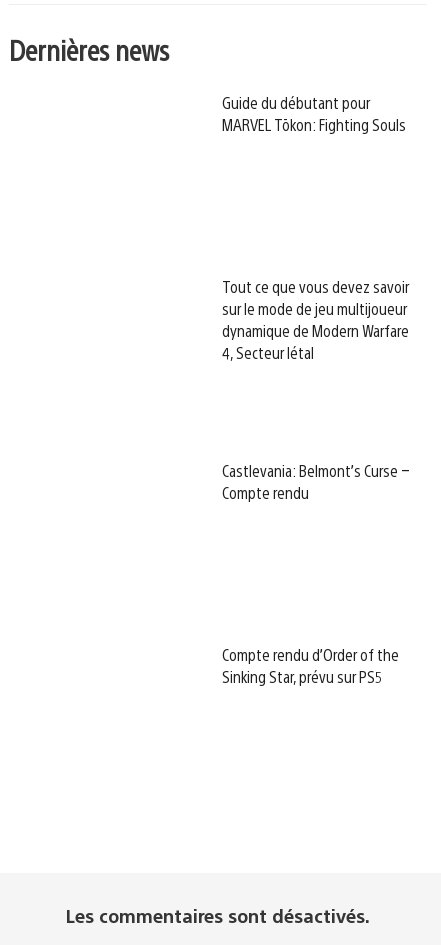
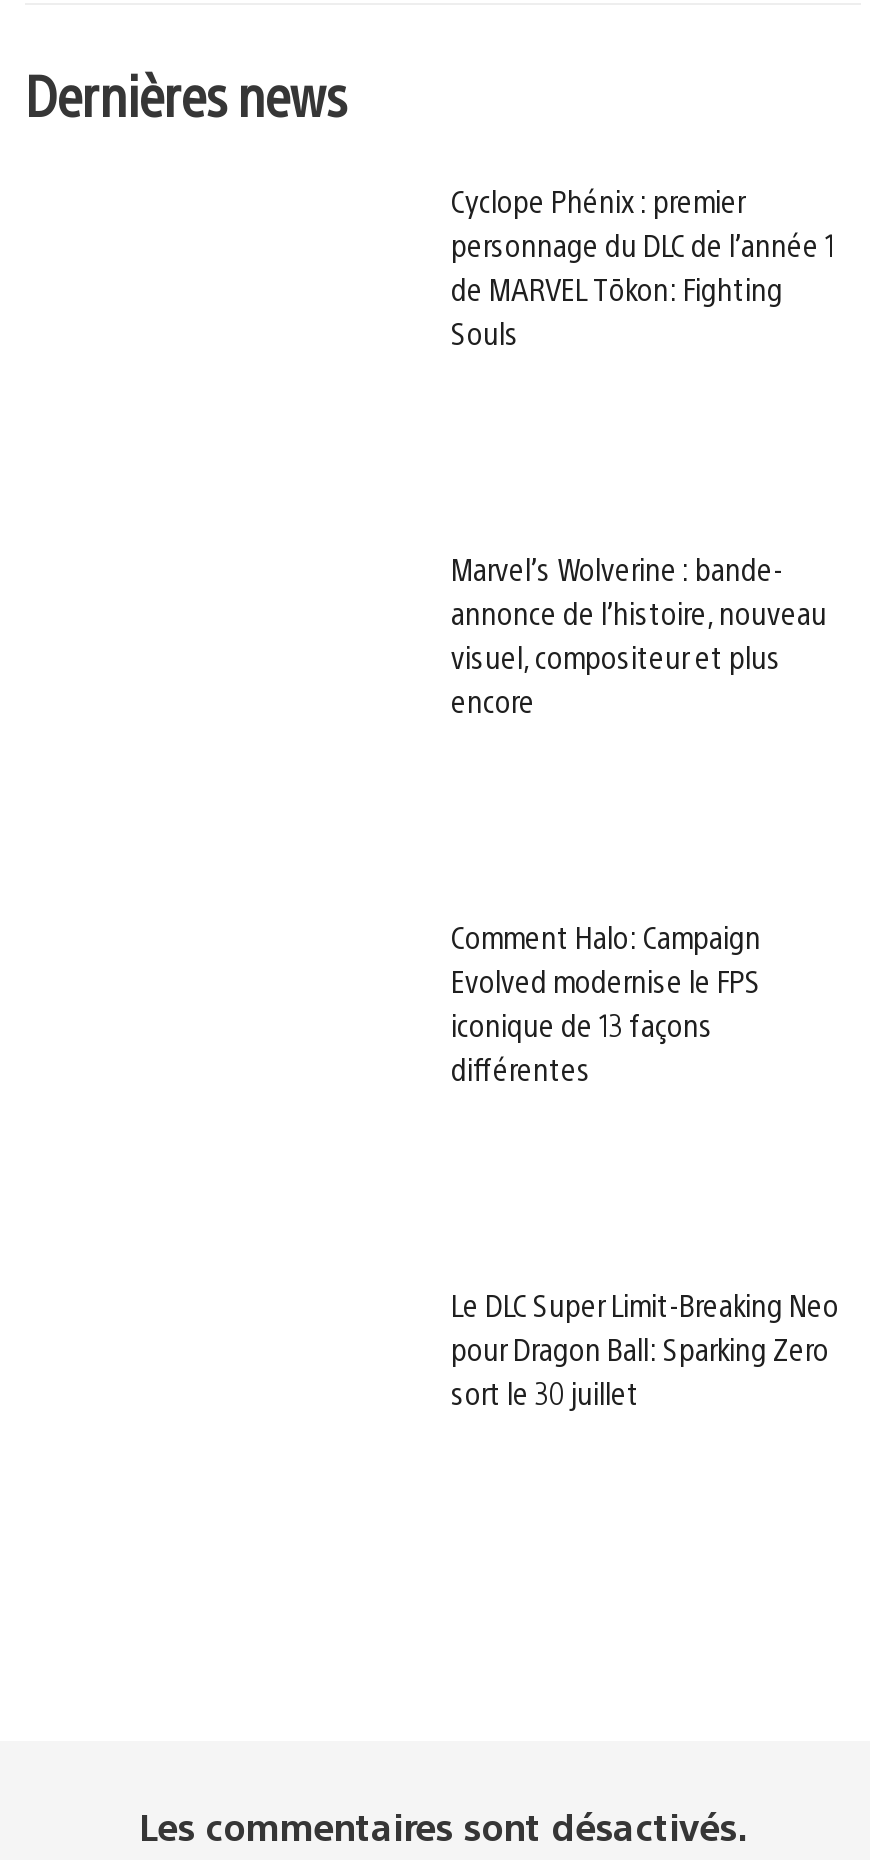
[222,92,406,135] Guide du débutant pour | MARVEL Tōkon: Fighting Souls -> [451,179,835,353] Cyclope Phénix : premier | personnage du DLC de l’année 1 | de MARVEL Tōkon: Fighting | Souls
[222,276,409,363] Tout ce que vous devez savoir | sur le mode de jeu multijoueur | dynamique de Modern Warfare | 4, Secteur létal -> [451,547,827,721] Marvel’s Wolverine : bande- | annonce de l’histoire, nouveau | visuel, compositeur et plus | encore
[222,460,410,503] Castlevania: Belmont’s Curse – | Compte rendu -> [451,915,761,1089] Comment Halo: Campaign | Evolved modernise le FPS | iconique de 13 façons | différentes
[222,644,399,687] Compte rendu d’Order of the | Sinking Star, prévu sur PS5 -> [451,1283,839,1413] Le DLC Super Limit-Breaking Neo | pour Dragon Ball: Sparking Zero | sort le 30 juillet

